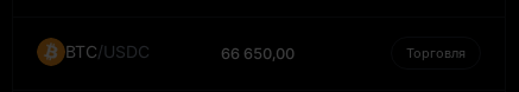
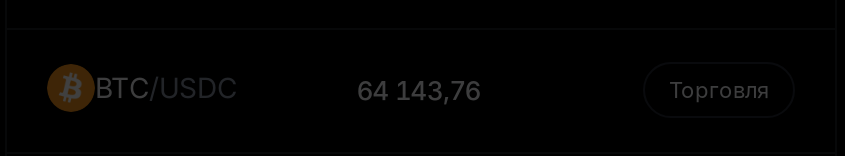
[221,44,295,63] 66 650,00 -> [357,75,481,107] 64 143,76

